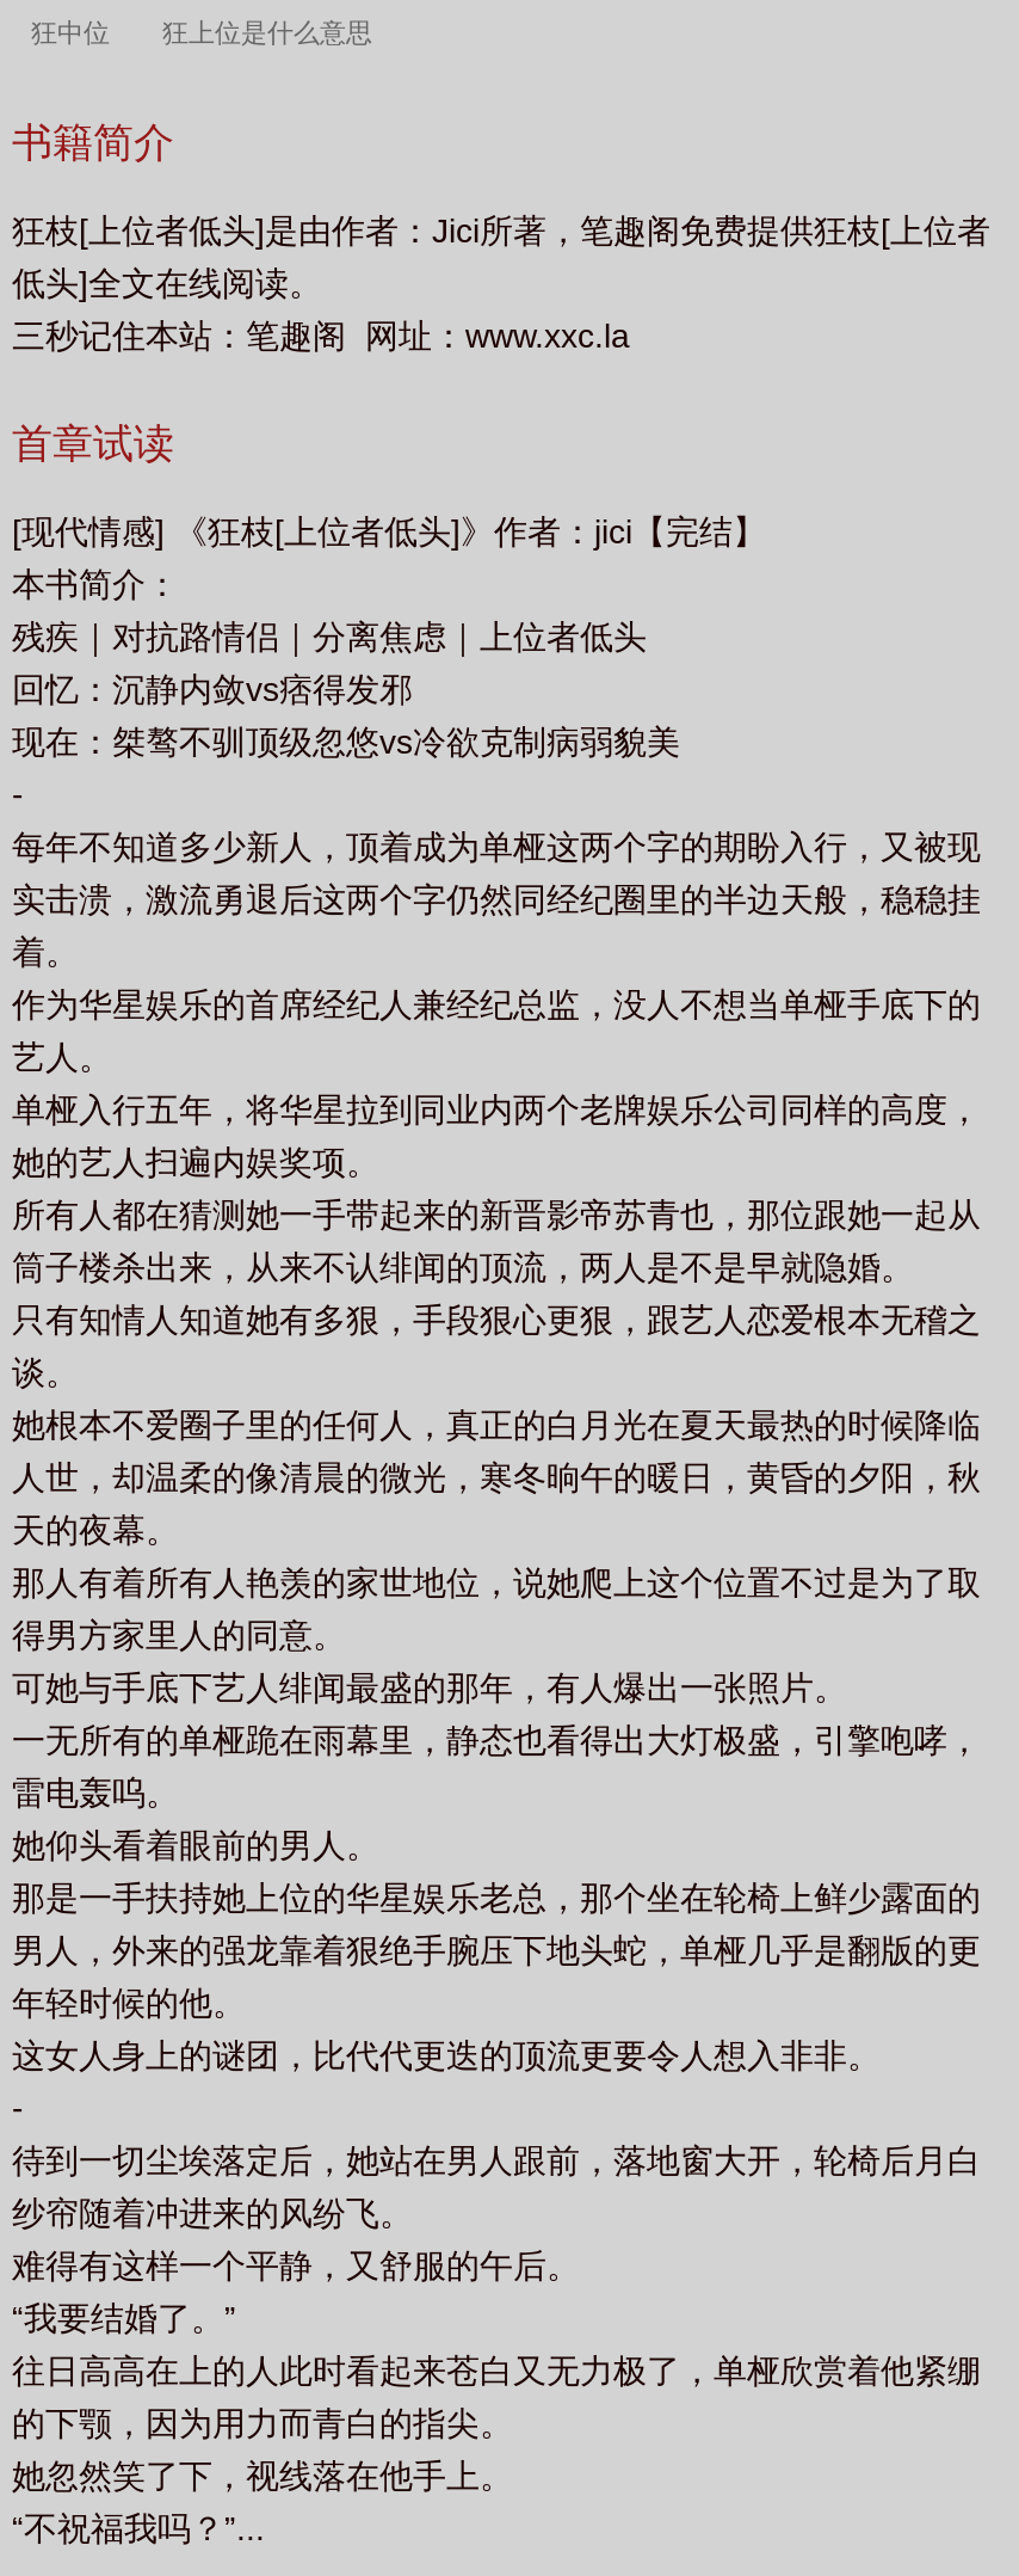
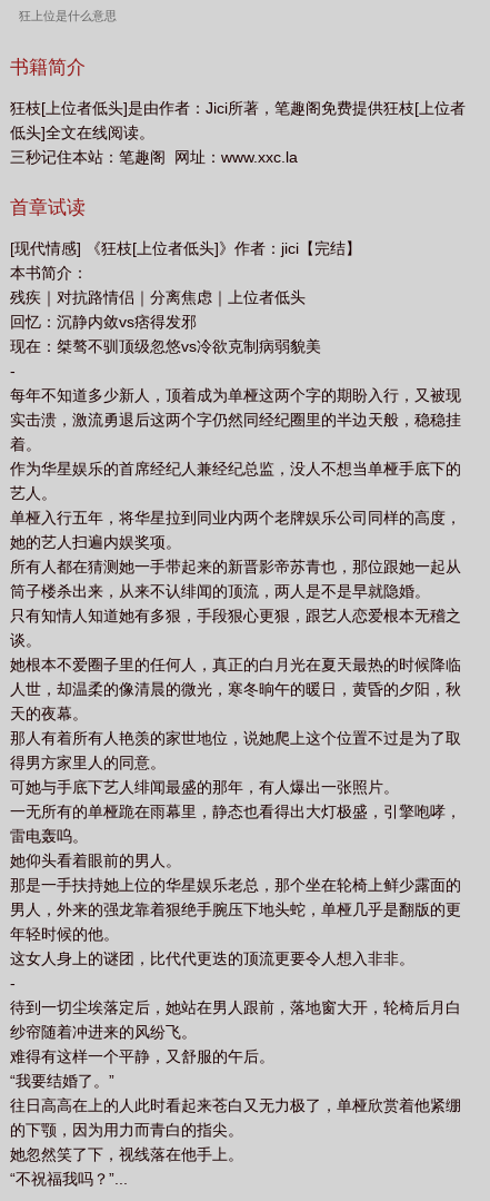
[31,18,124,47] 狂中位 -> none

